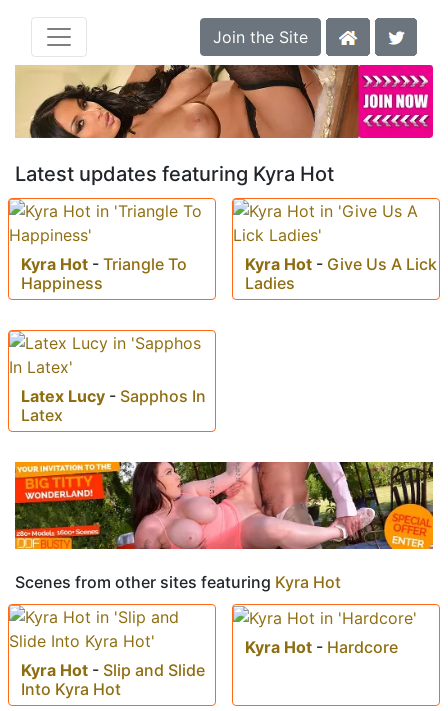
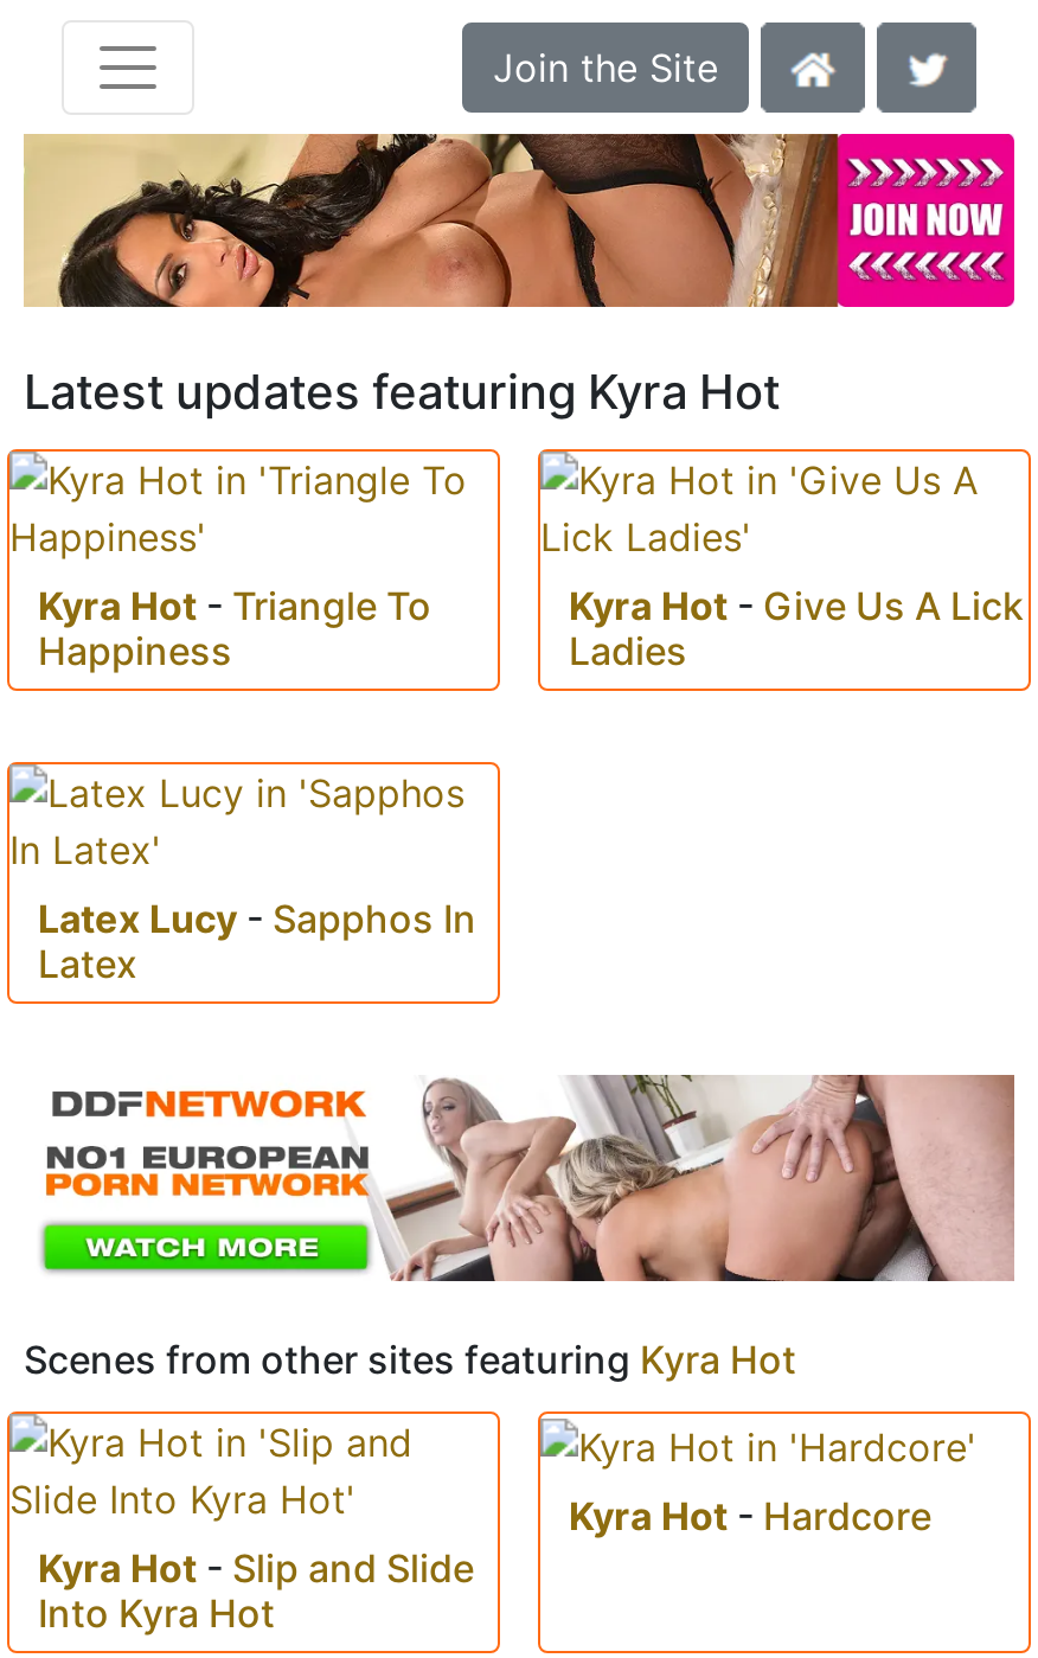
[14,461,434,550] [image] -> [24,1075,1017,1286] [image]

